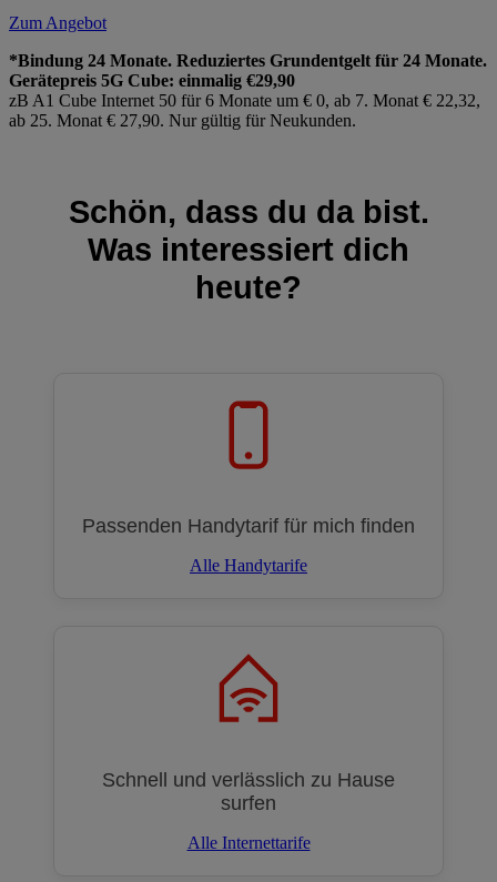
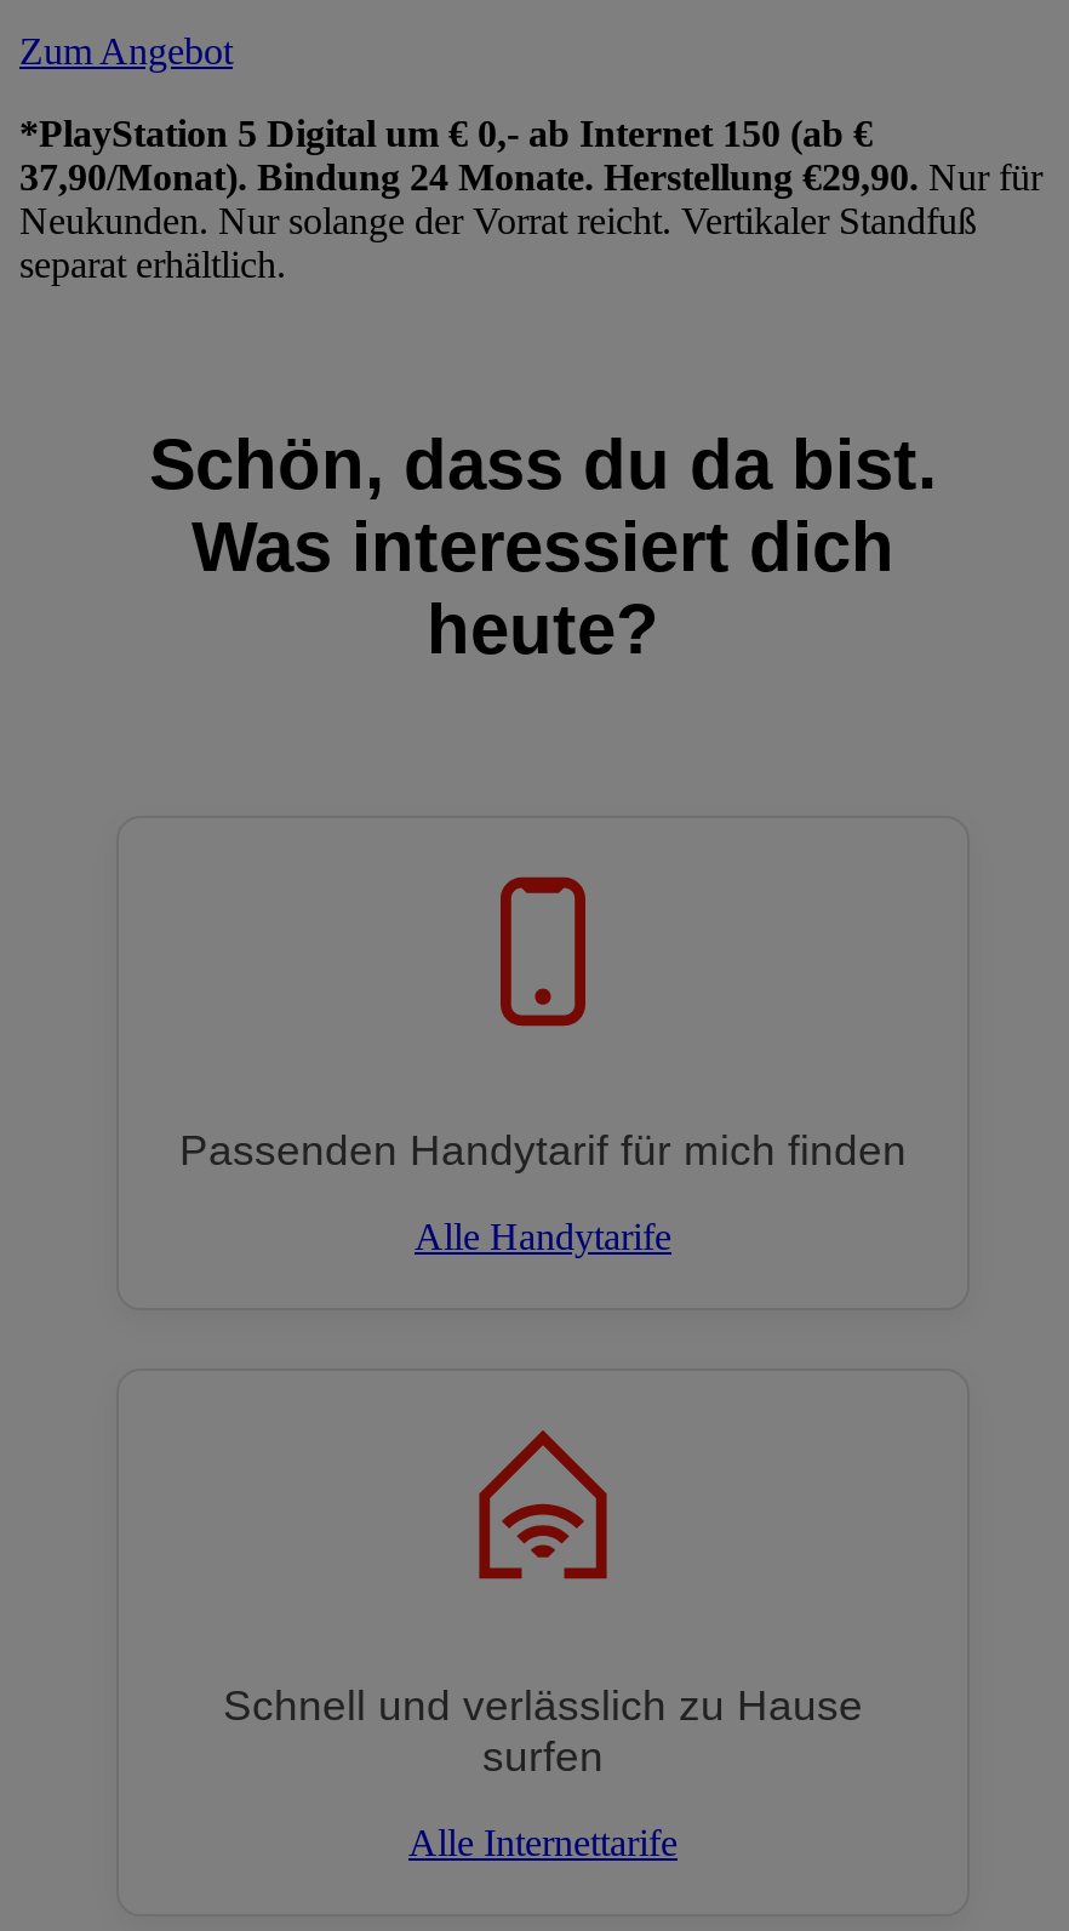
[9,51,487,130] *Bindung 24 Monate. Reduziertes Grundentgelt für 24 Monate. | Gerätepreis 5G Cube: einmalig €29,90 | zB A1 Cube Internet 50 für 6 Monate um € 0, ab 7. Monat € 22,32, | ab 25. Monat € 27,90. Nur gültig für Neukunden. -> [19,112,1042,284] *PlayStation 5 Digital um € 0,- ab Internet 150 (ab € | 37,90/Monat). Bindung 24 Monate. Herstellung €29,90. Nur für | Neukunden. Nur solange der Vorrat reicht. Vertikaler Standfuß | separat erhältlich.

